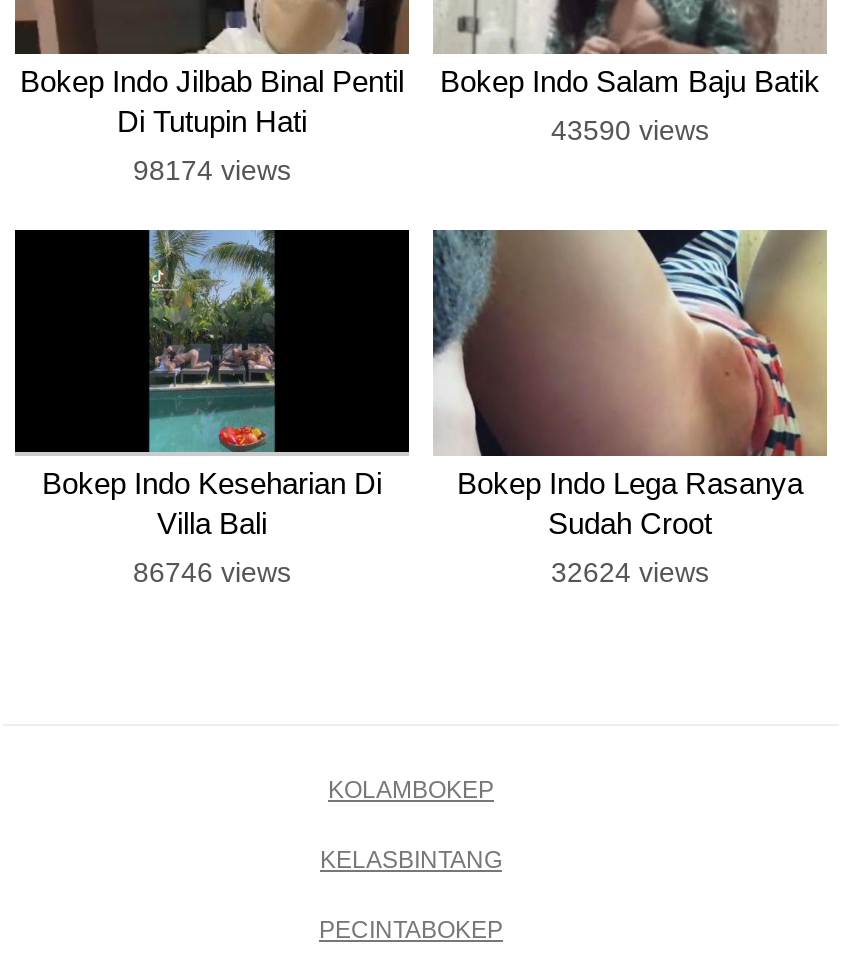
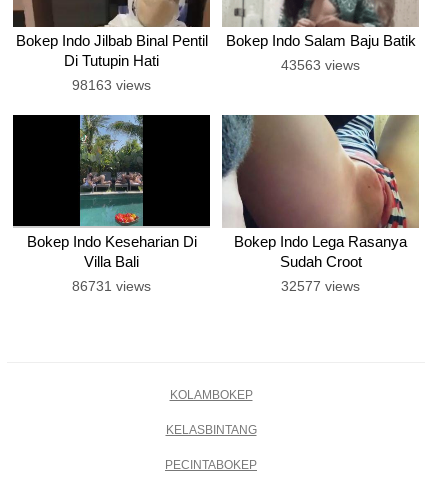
[551,113,709,145] 43590 views -> [281,56,360,72] 43563 views
[133,153,291,185] 98174 views -> [72,76,151,92] 98163 views
[133,556,291,588] 86746 views -> [72,278,151,294] 86731 views
[551,556,709,588] 32624 views -> [281,278,360,294] 32577 views

